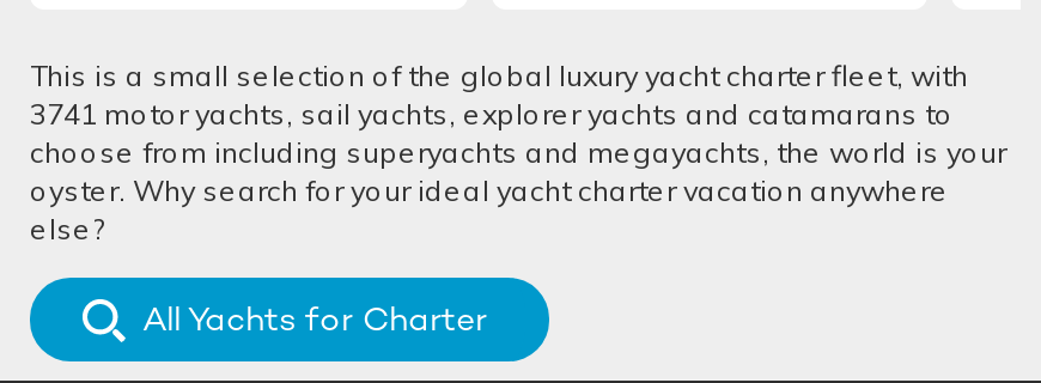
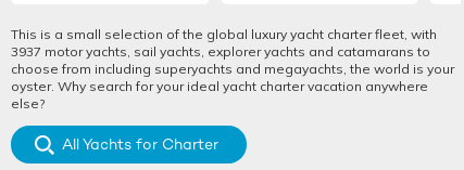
[30,96,954,131] 3741 motor yachts, sail yachts, explorer yachts and catamarans to -> [11,43,430,59] 3937 motor yachts, sail yachts, explorer yachts and catamarans to

